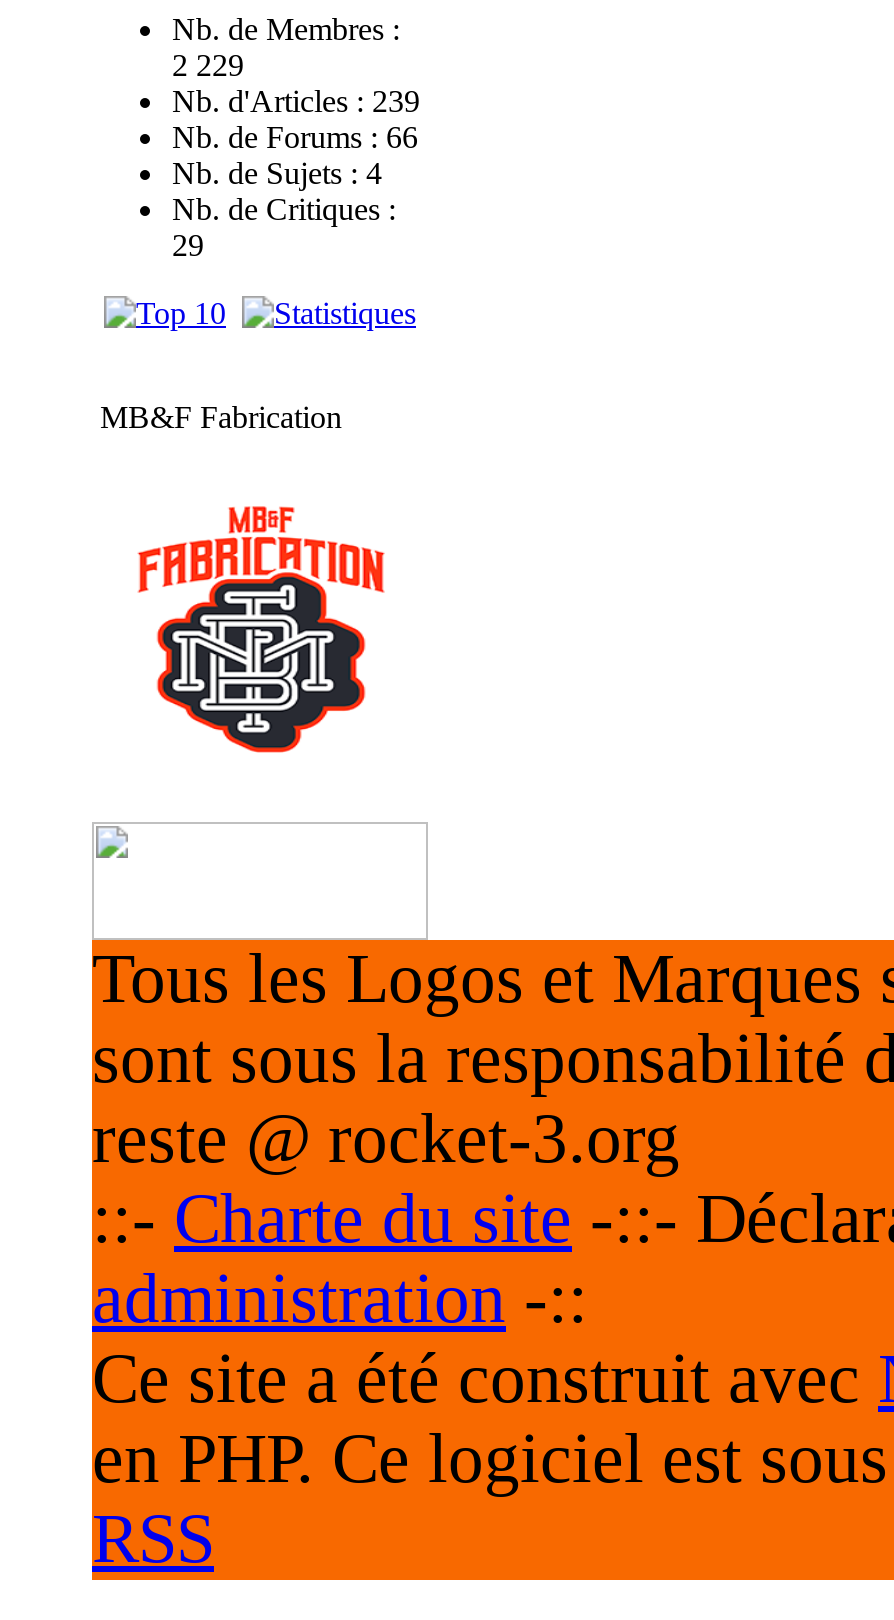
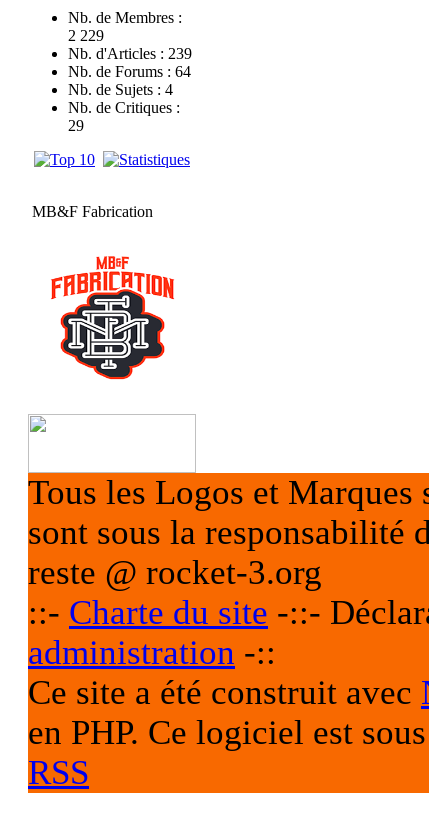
[172,120,418,154] Nb. de Forums : 66 -> [68,63,191,80] Nb. de Forums : 64

